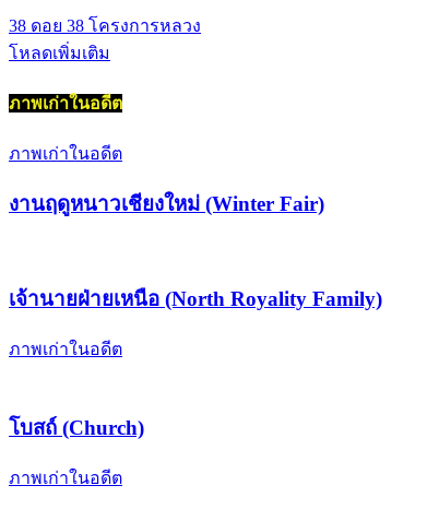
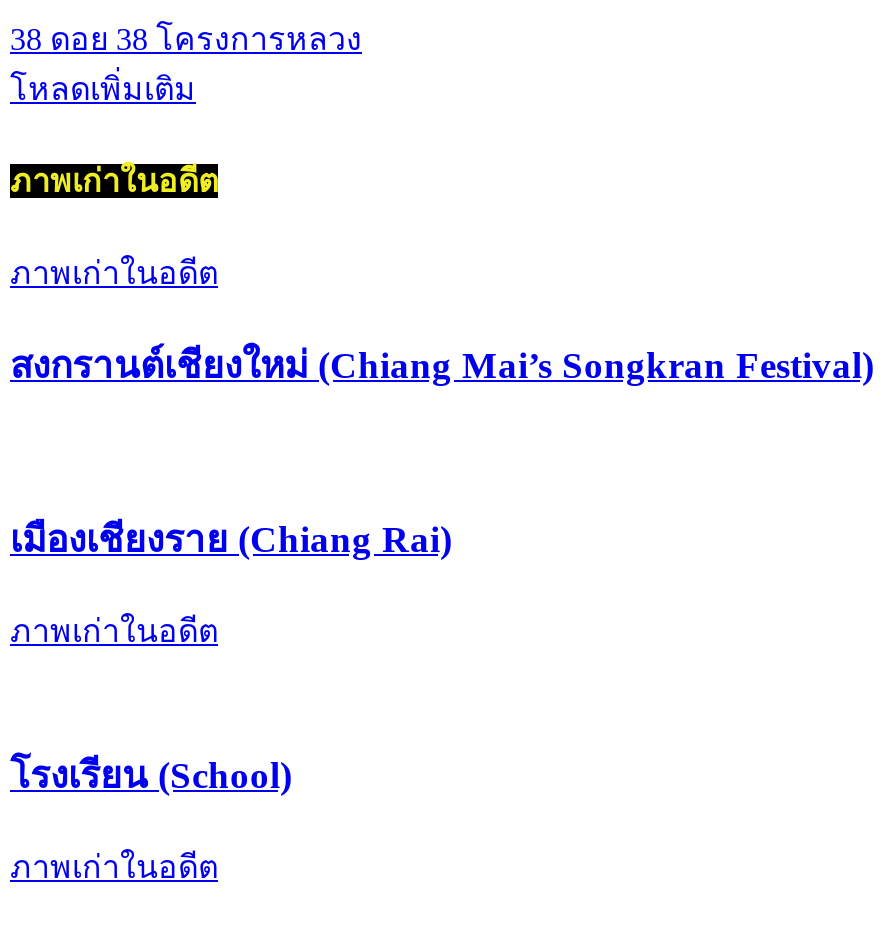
[9,192,324,215] งานฤดูหนาวเชียงใหม่ (Winter Fair) -> [10,344,874,386] สงกรานต์เชียงใหม่ (Chiang Mai’s Songkran Festival)
[9,288,382,311] เจ้านายฝ่ายเหนือ (North Royality Family) -> [10,519,452,561] เมืองเชียงราย (Chiang Rai)
[9,416,144,439] โบสถ์ (Church) -> [10,754,292,796] โรงเรียน (School)

